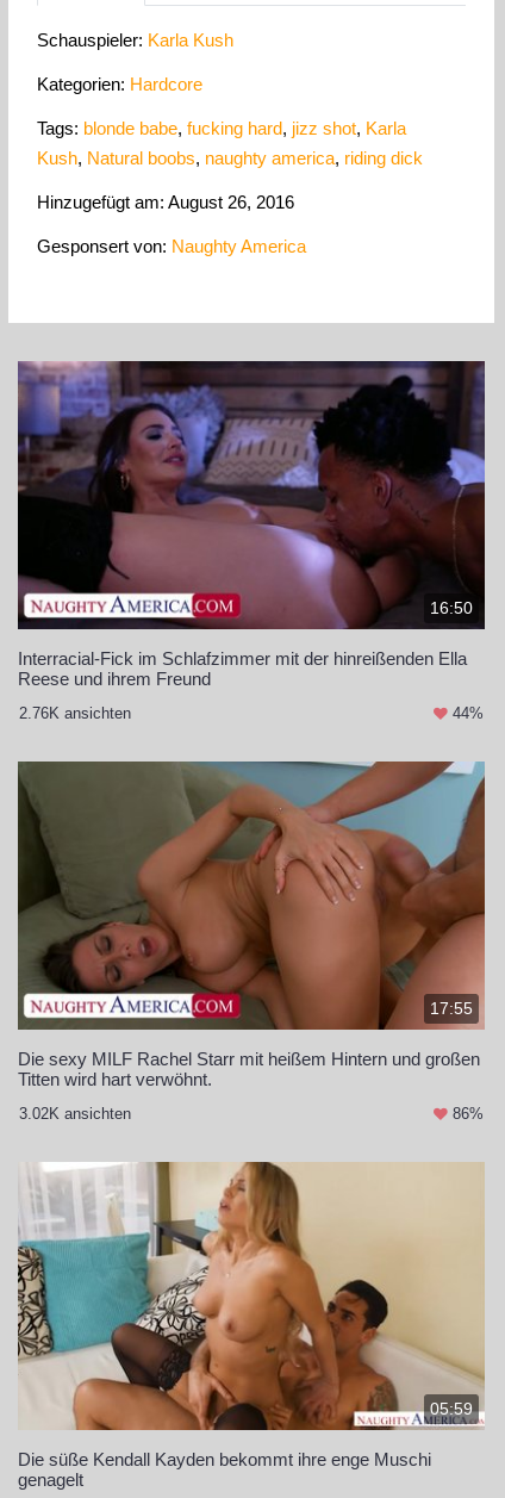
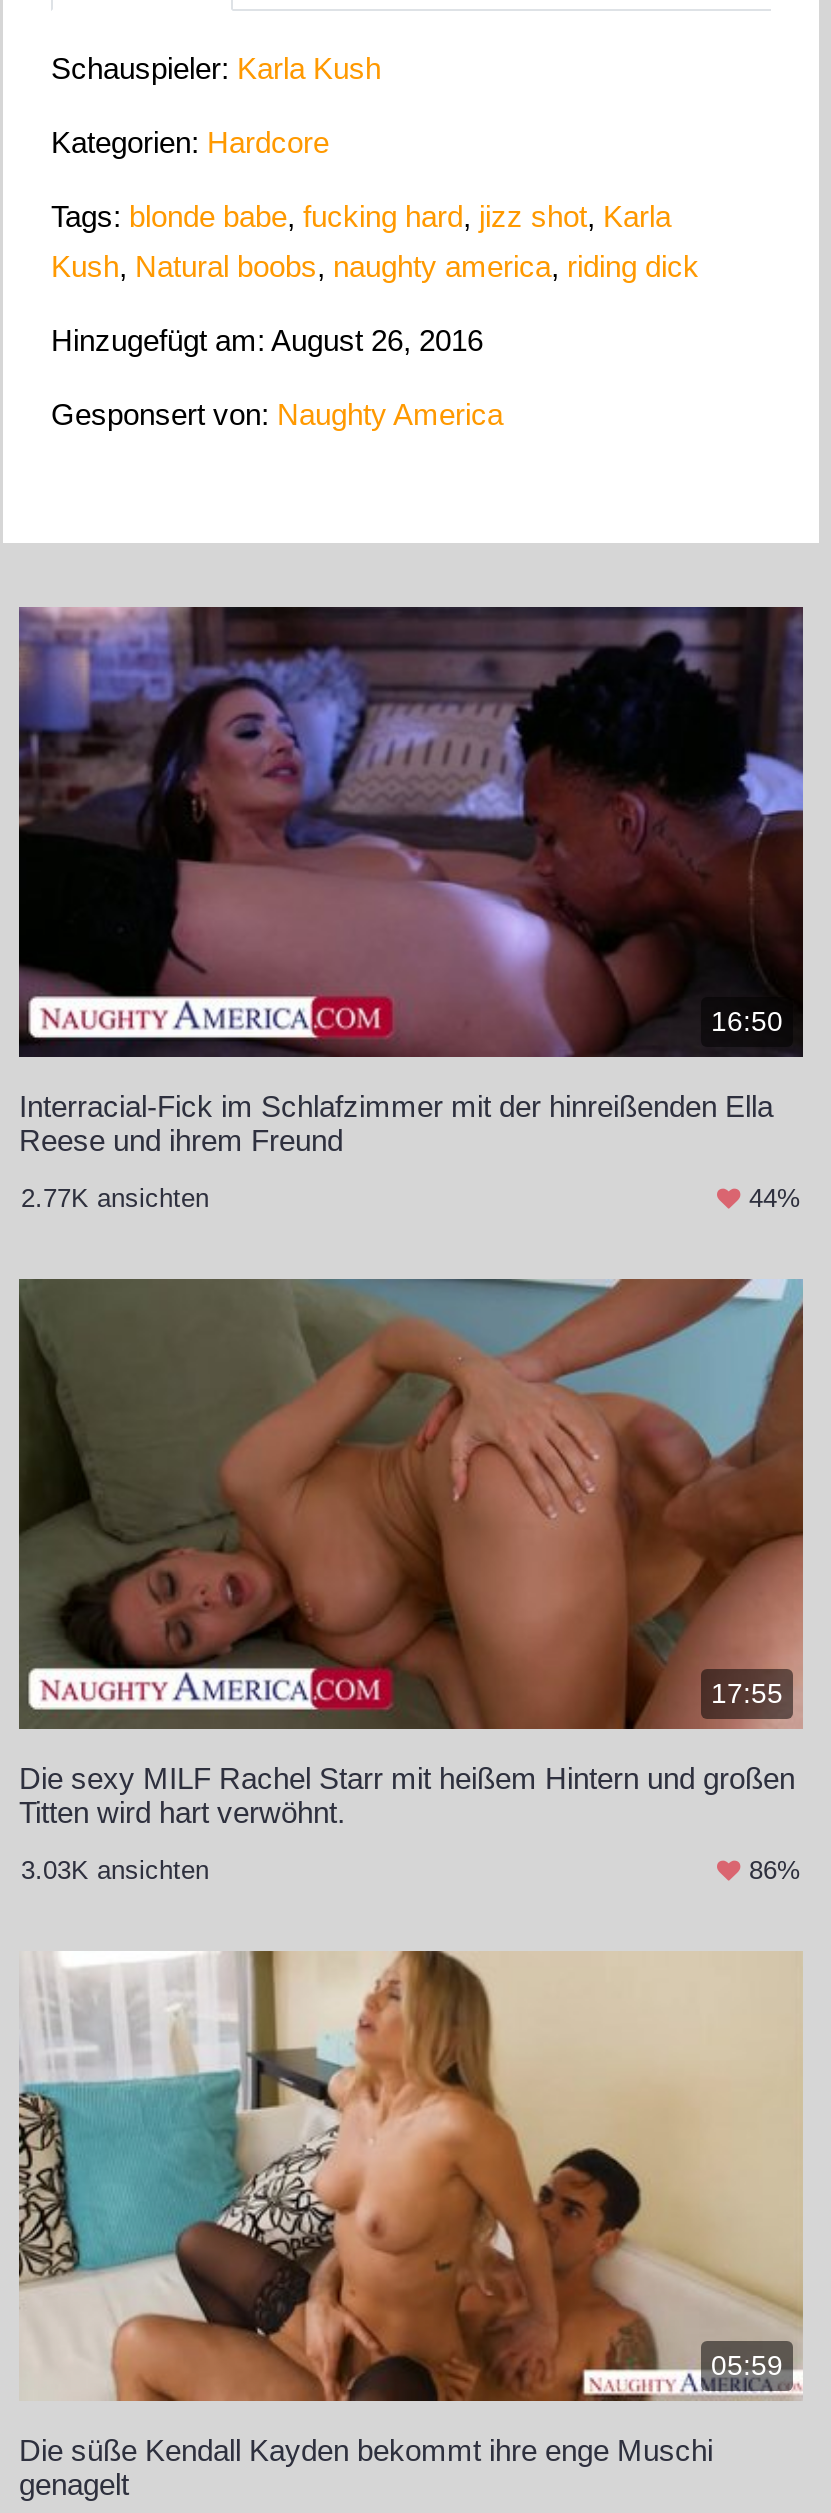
[19,704,131,722] 2.76K ansichten -> [21,1182,209,1212] 2.77K ansichten
[19,1105,131,1122] 3.02K ansichten -> [21,1855,209,1885] 3.03K ansichten

